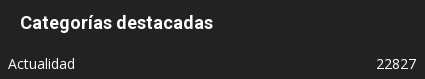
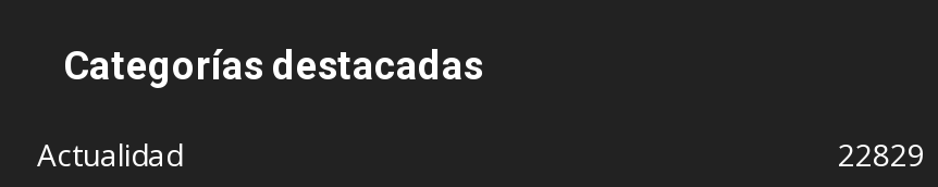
[376,54,416,73] 22827 -> [838,134,925,175] 22829

